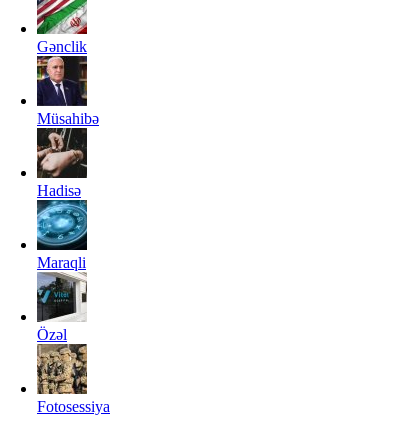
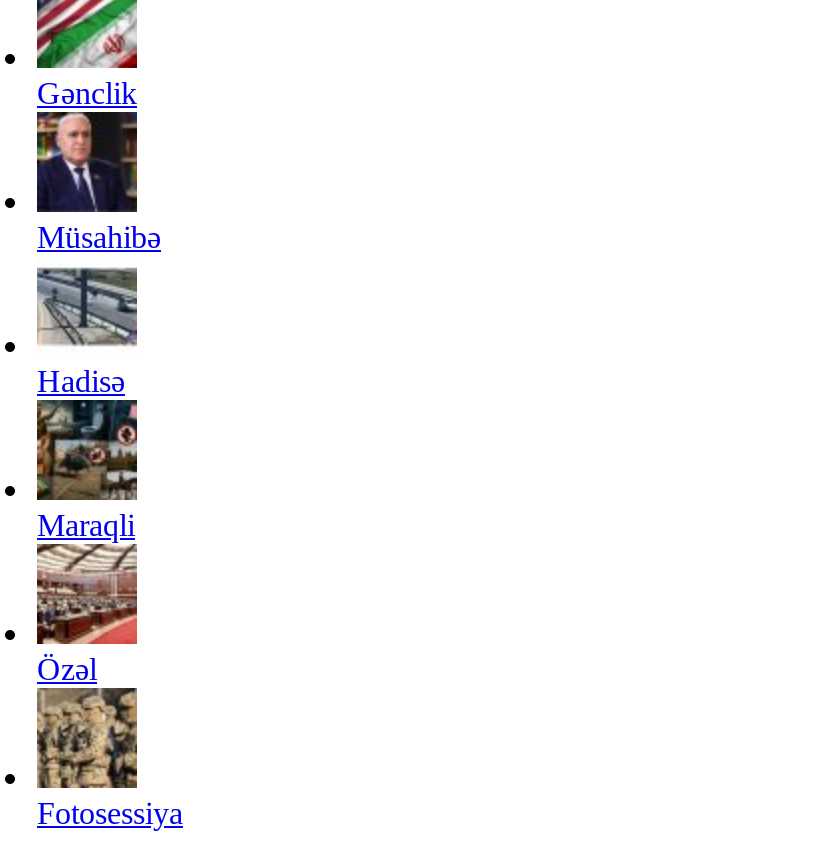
[36,130,88,179] [image] -> [35,260,139,356] [image]
[36,202,88,251] [image] -> [35,404,139,502] [image]
[36,274,87,322] [image] -> [35,548,139,646] [image]

